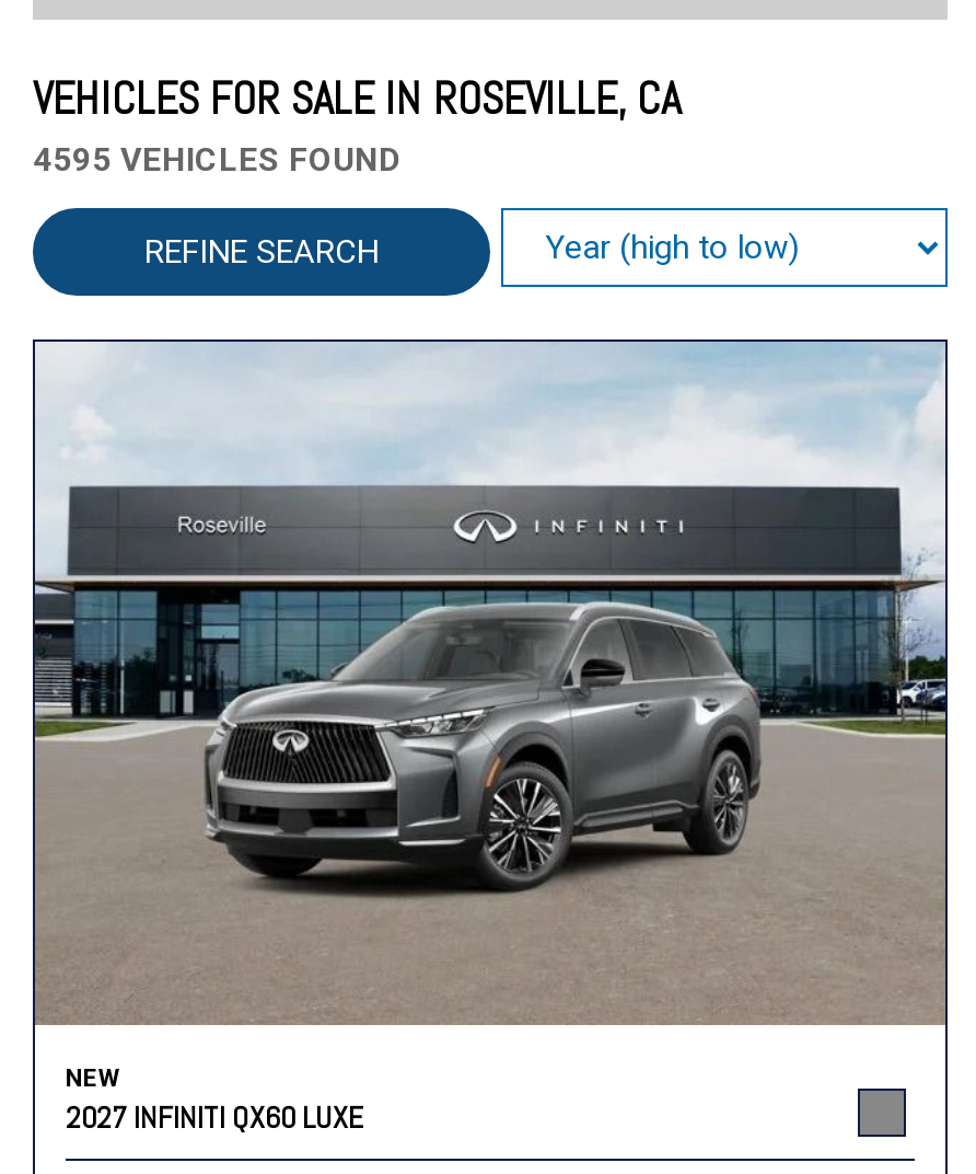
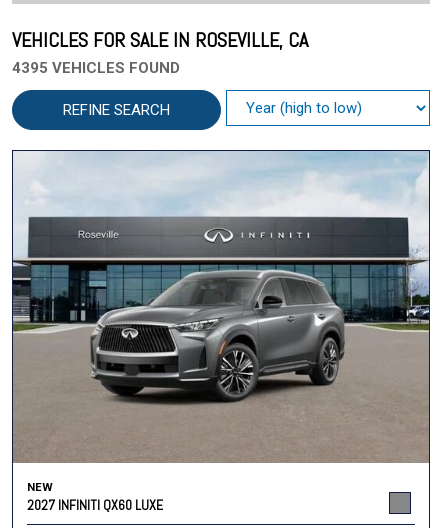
[33,141,400,180] 4595 VEHICLES FOUND -> [12,59,180,77] 4395 VEHICLES FOUND

